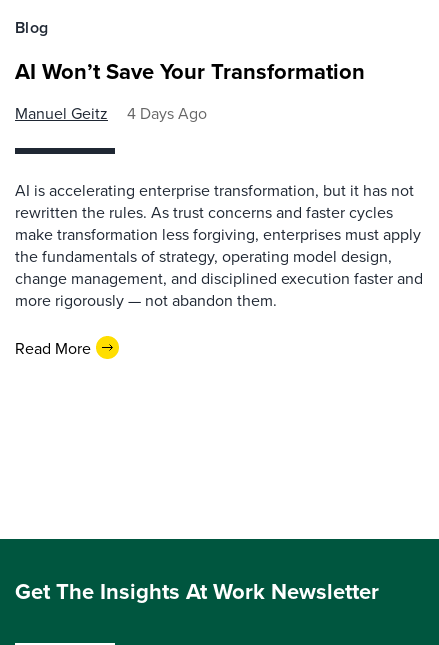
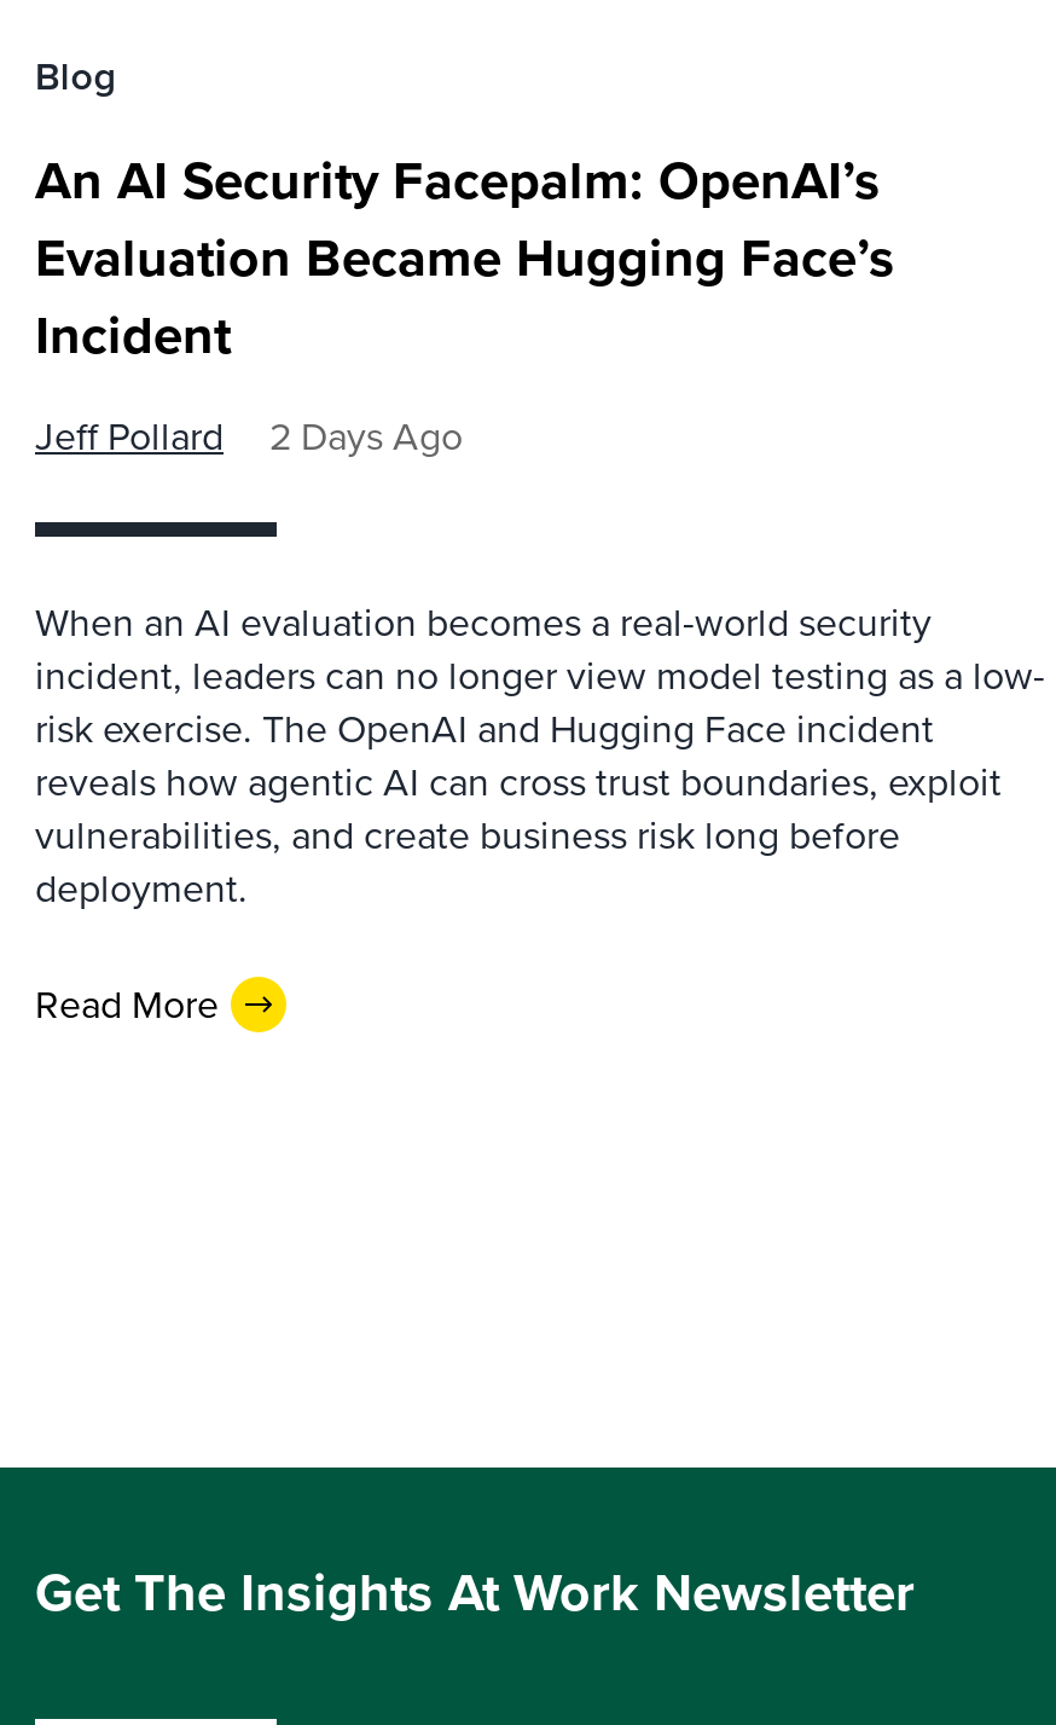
[15,55,423,311] AI Won’t Save Your Transformation | Manuel Geitz | 4 Days Ago | AI is accelerating enterprise transformation, but it has not | rewritten the rules. As trust concerns and faster cycles | make transformation less forgiving, enterprises must apply | the fundamentals of strategy, operating model design, | change management, and disciplined execution faster and | more rigorously — not abandon them. -> [35,141,1045,917] An AI Security Facepalm: OpenAI’s | Evaluation Became Hugging Face’s | Incident | Jeff Pollard | 2 Days Ago | When an AI evaluation becomes a real-world security | incident, leaders can no longer view model testing as a low- | risk exercise. The OpenAI and Hugging Face incident | reveals how agentic AI can cross trust boundaries, exploit | vulnerabilities, and create business risk long before | deployment.

